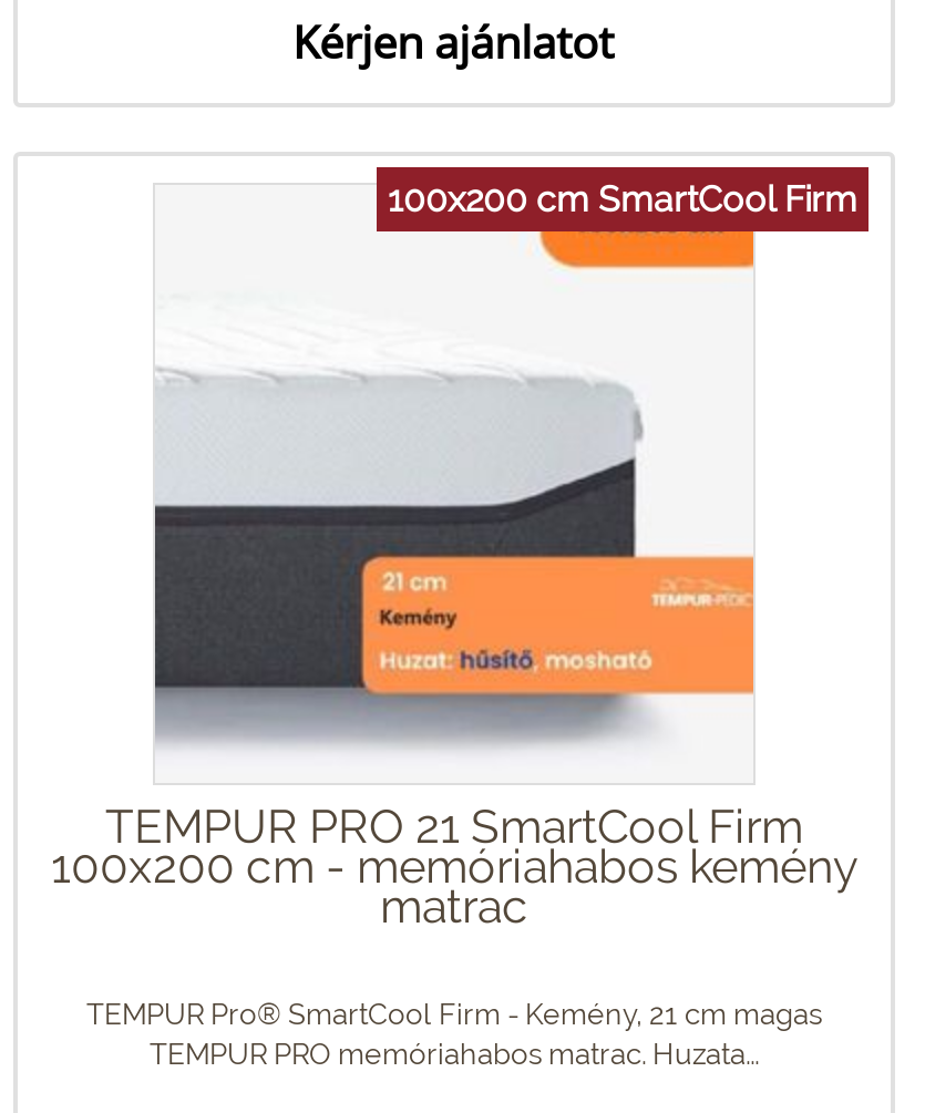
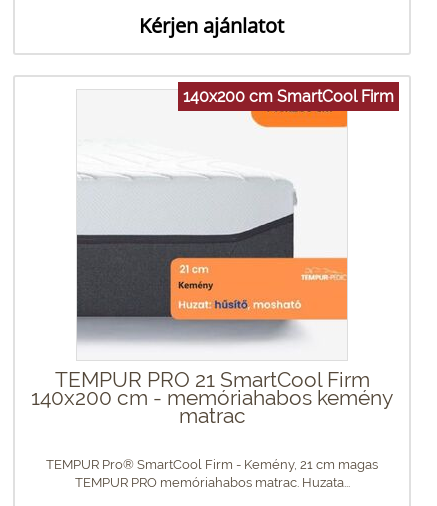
[388,178,857,220] 100x200 cm SmartCool Firm -> [183,87,394,106] 140x200 cm SmartCool Firm
[51,838,857,893] 100x200 cm - memóriahabos kemény -> [31,385,393,410] 140x200 cm - memóriahabos kemény

